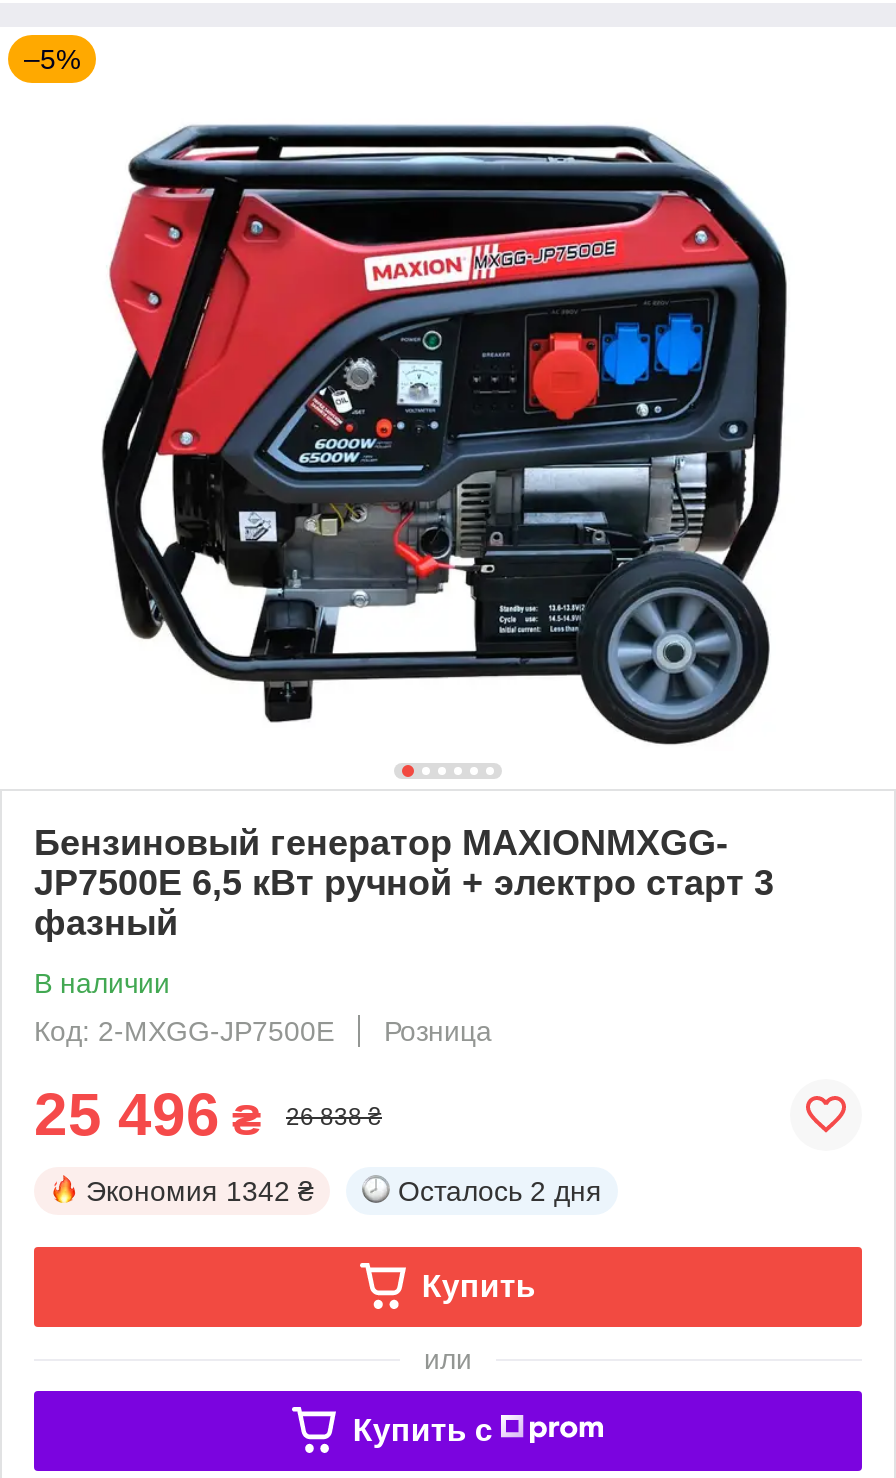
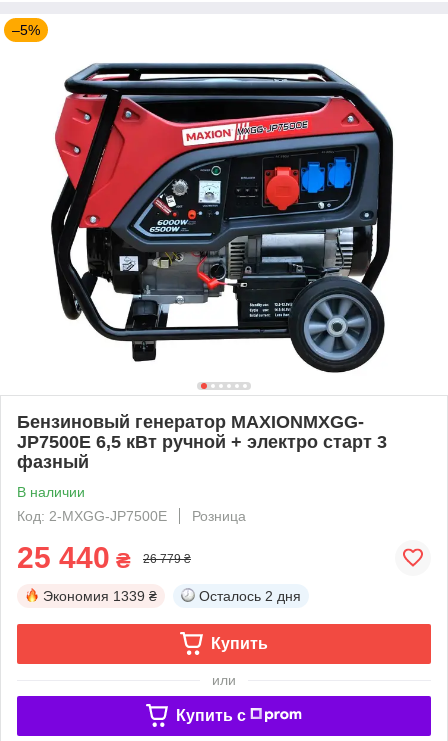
[34,1081,262,1147] 25 496 ₴ -> [17,541,131,574] 25 440 ₴
[286,1103,382,1131] 26 838 ₴ -> [143,552,191,566] 26 779 ₴
[86,1175,314,1207] Экономия 1342 ₴ -> [43,588,157,604] Экономия 1339 ₴

